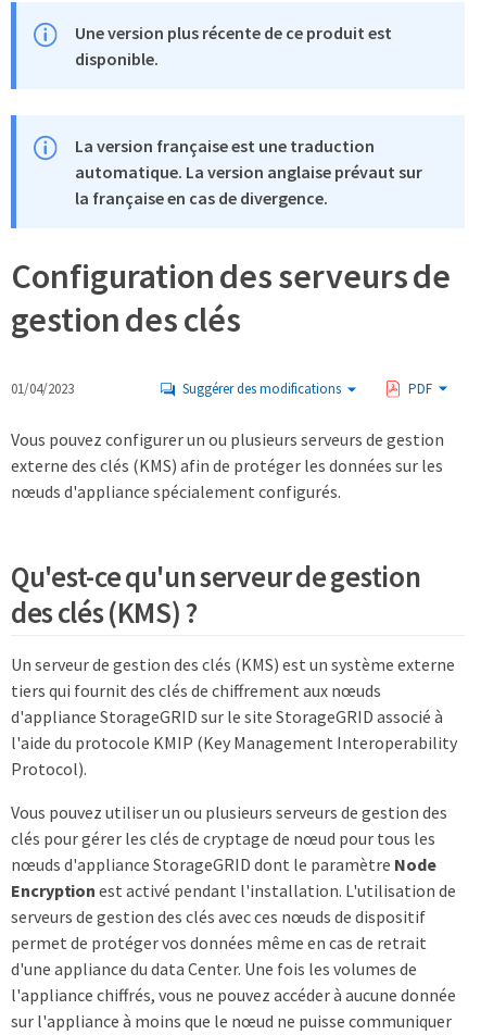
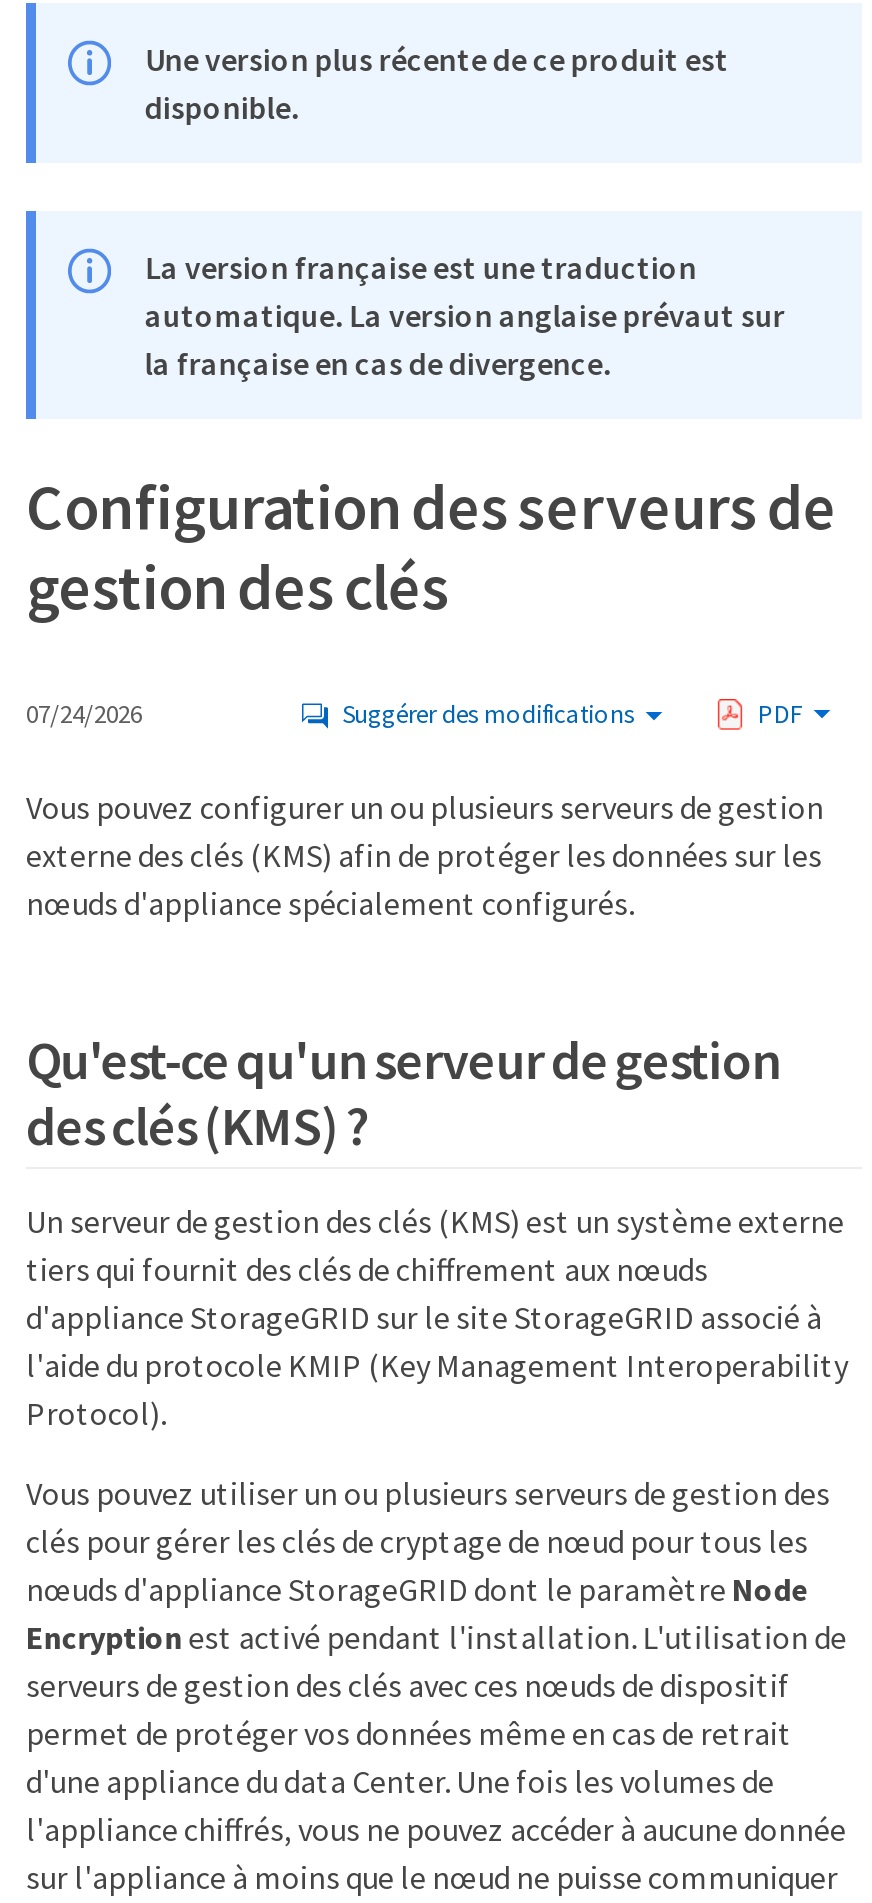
[11,379,74,398] 01/04/2023 -> [26,697,142,731] 07/24/2026

